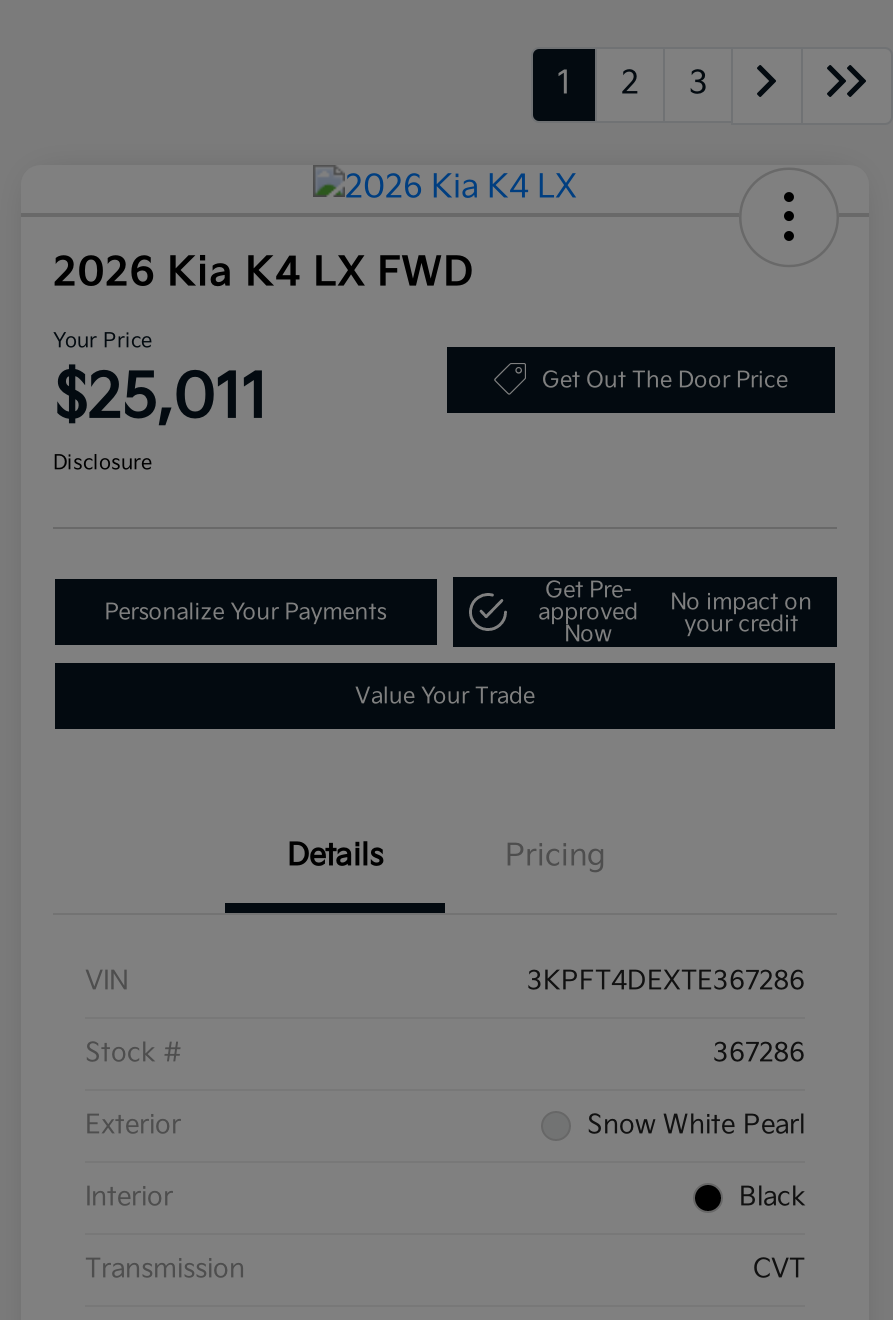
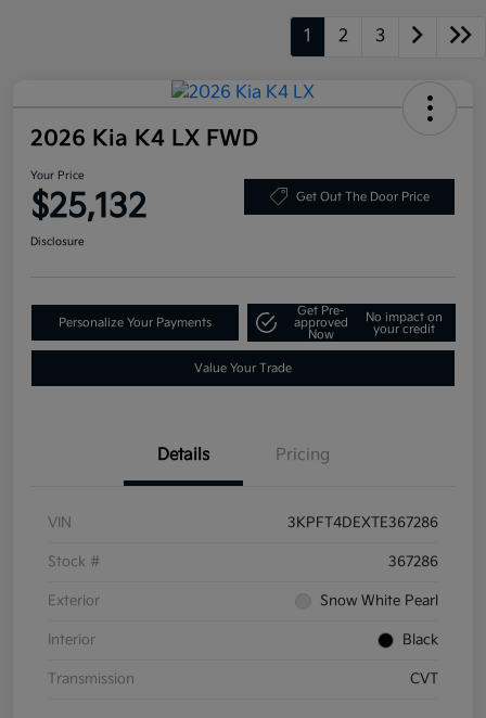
[53,363,267,435] $25,011 -> [30,188,146,227] $25,132

